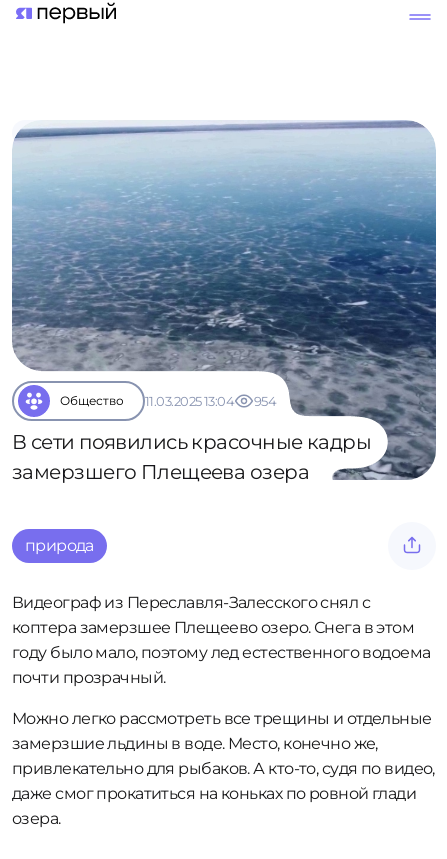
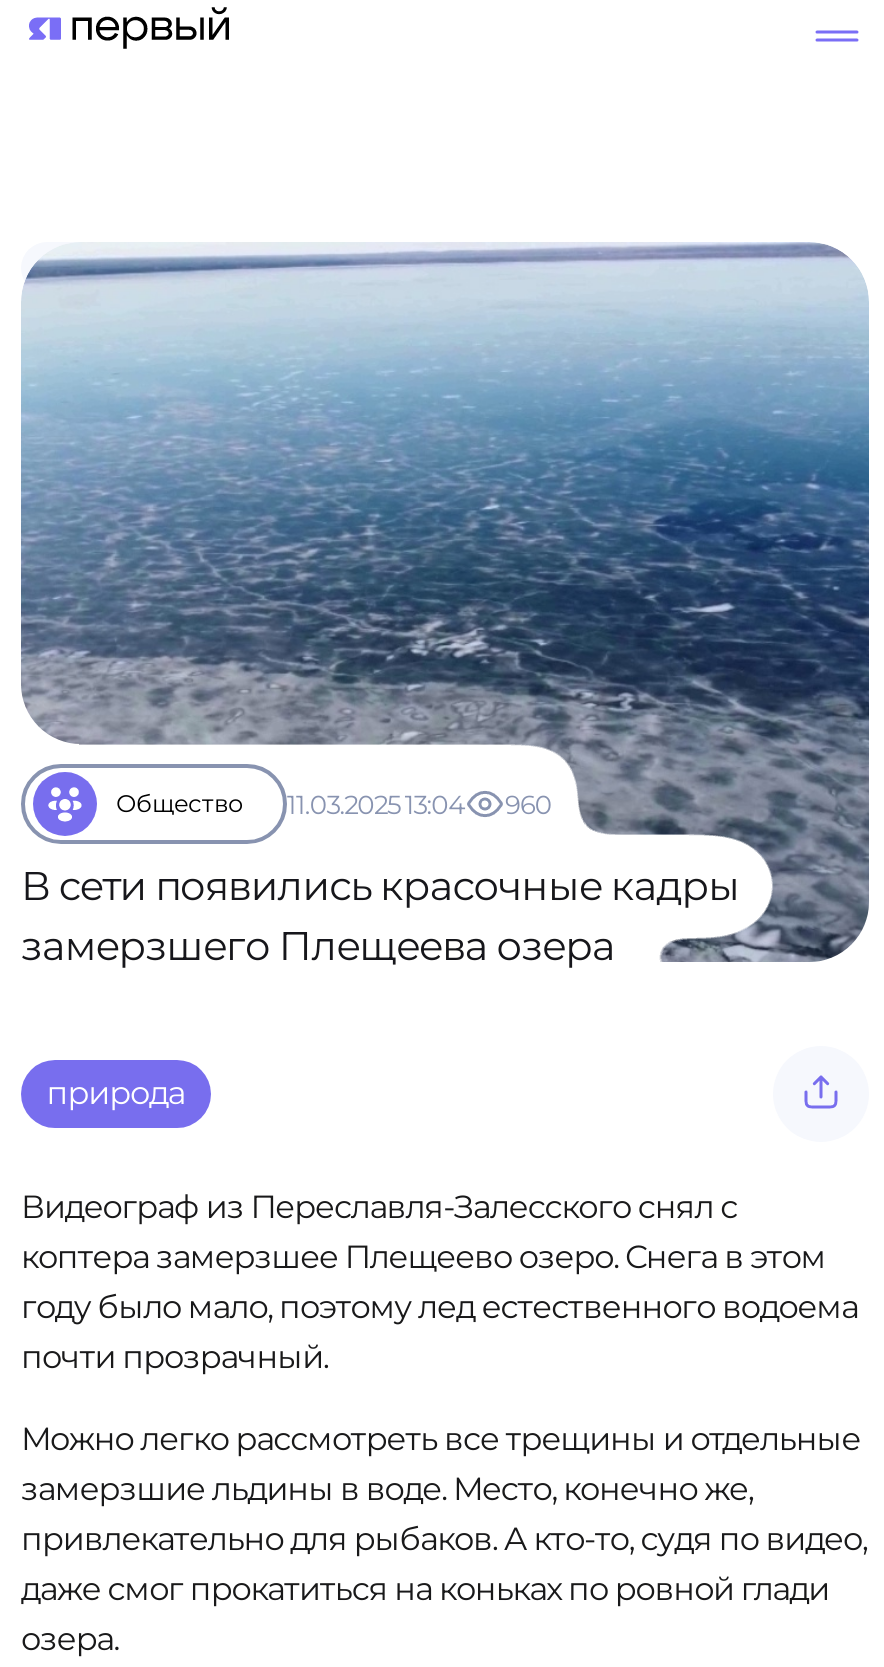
[59,393,276,408] Общество 11.03.2025 13:04 954 -> [116,788,552,819] Общество 11.03.2025 13:04 960

